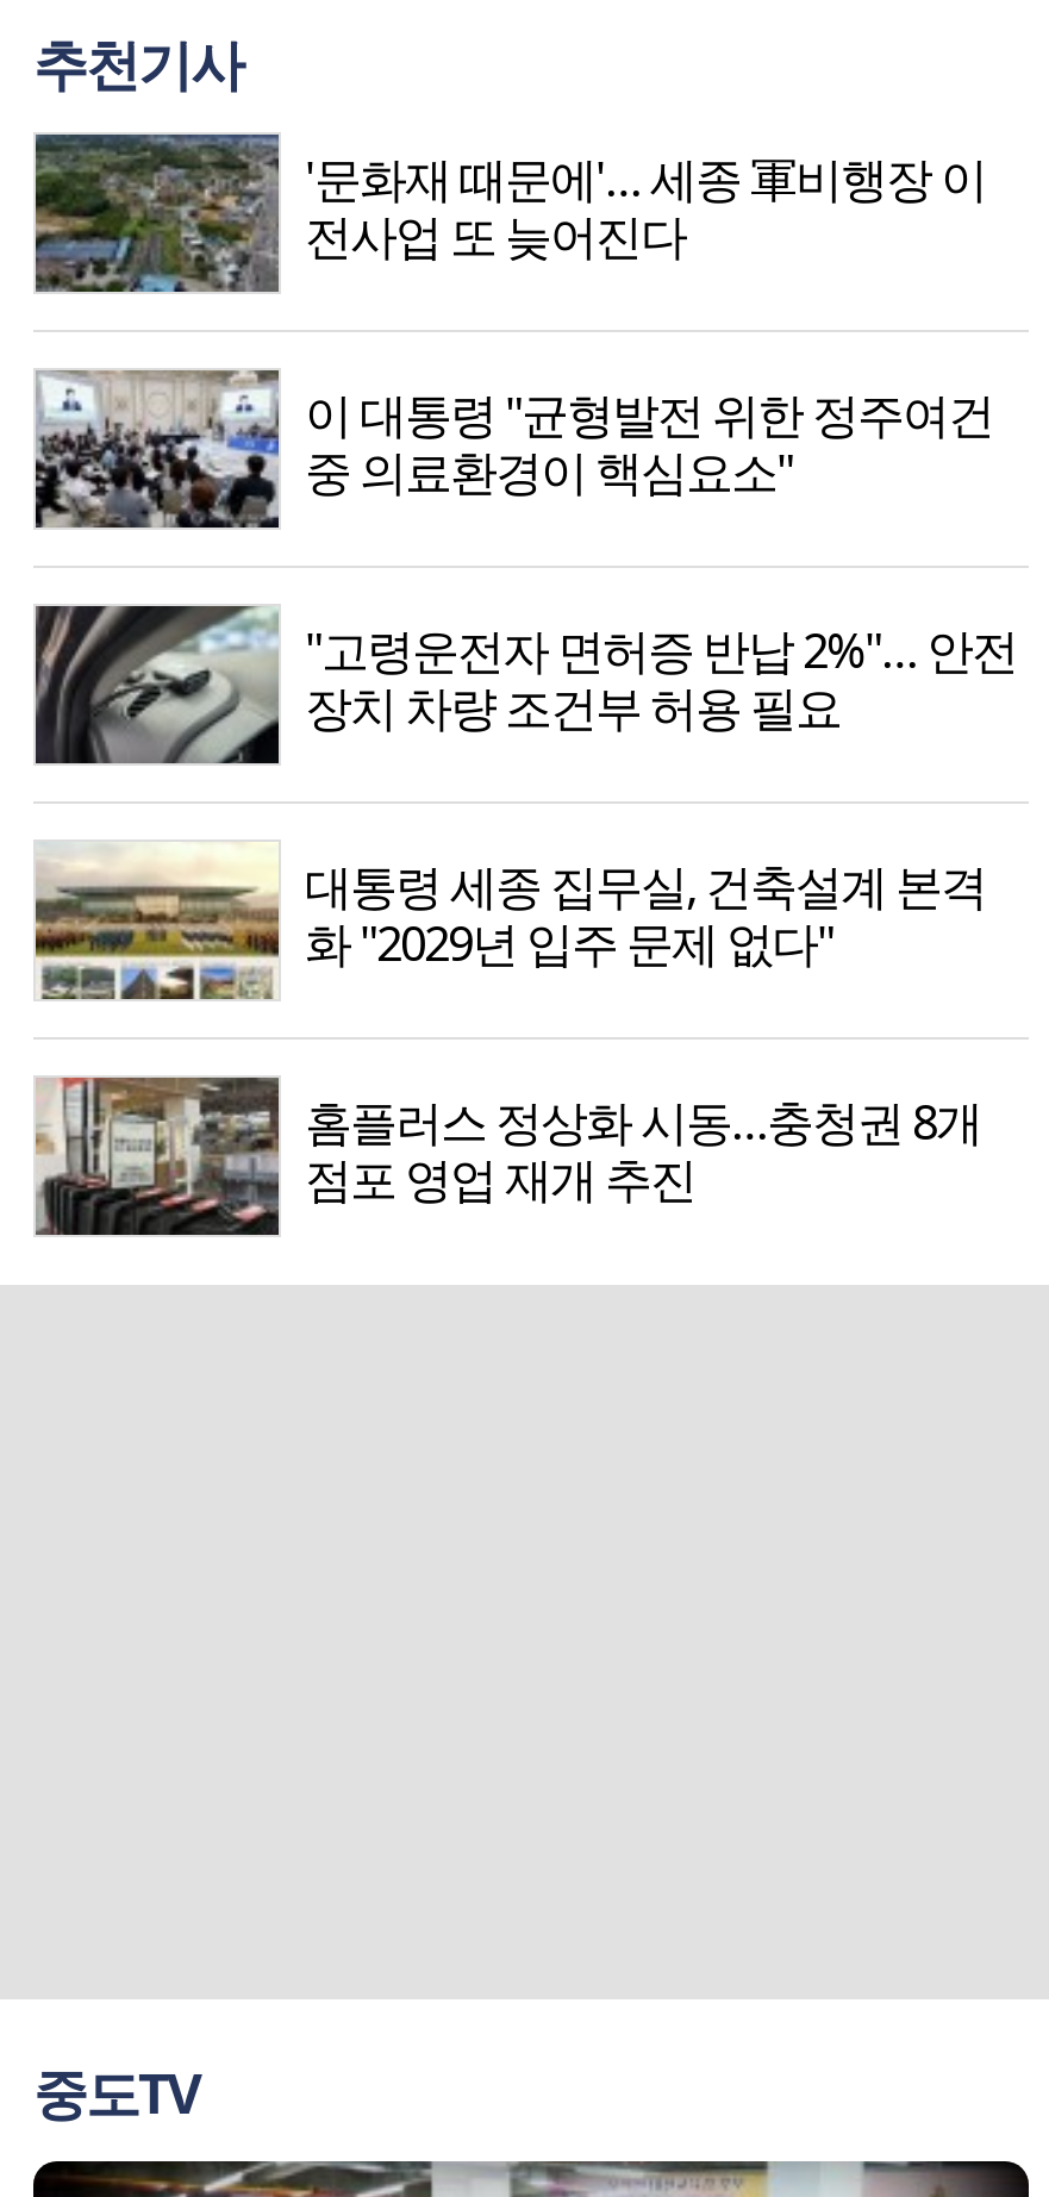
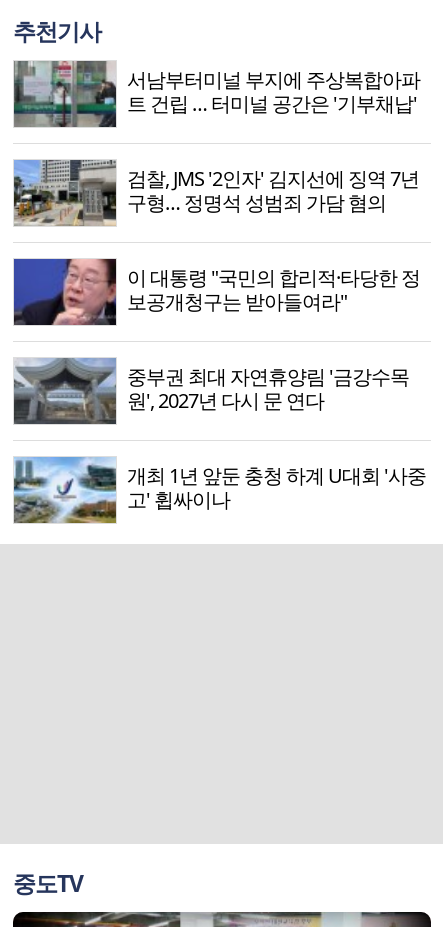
[36,132,986,294] [image] | '문화재 때문에'… 세종 軍비행장 이 | 전사업 또 늦어진다 -> [14,60,420,128] [image] | 서남부터미널 부지에 주상복합아파 | 트 건립 … 터미널 공간은 '기부채납'
[33,368,993,530] [image] | 이 대통령 "균형발전 위한 정주여건 | 중 의료환경이 핵심요소" -> [14,159,419,227] [image] | 검찰, JMS '2인자' 김지선에 징역 7년 | 구형… 정명석 성범죄 가담 혐의
[33,604,1017,766] [image] | "고령운전자 면허증 반납 2%"… 안전 | 장치 차량 조건부 허용 필요 -> [13,258,420,326] [image] | 이 대통령 "국민의 합리적·타당한 정 | 보공개청구는 받아들여라"
[33,842,986,1001] [image] | 대통령 세종 집무실, 건축설계 본격 | 화 "2029년 입주 문제 없다" -> [13,357,409,424] [image] | 중부권 최대 자연휴양림 '금강수목 | 원', 2027년 다시 문 연다
[33,1075,981,1237] [image] | 홈플러스 정상화 시동…충청권 8개 | 점포 영업 재개 추진 -> [13,456,426,524] [image] | 개최 1년 앞둔 충청 하계 U대회 '사중 | 고' 휩싸이나

